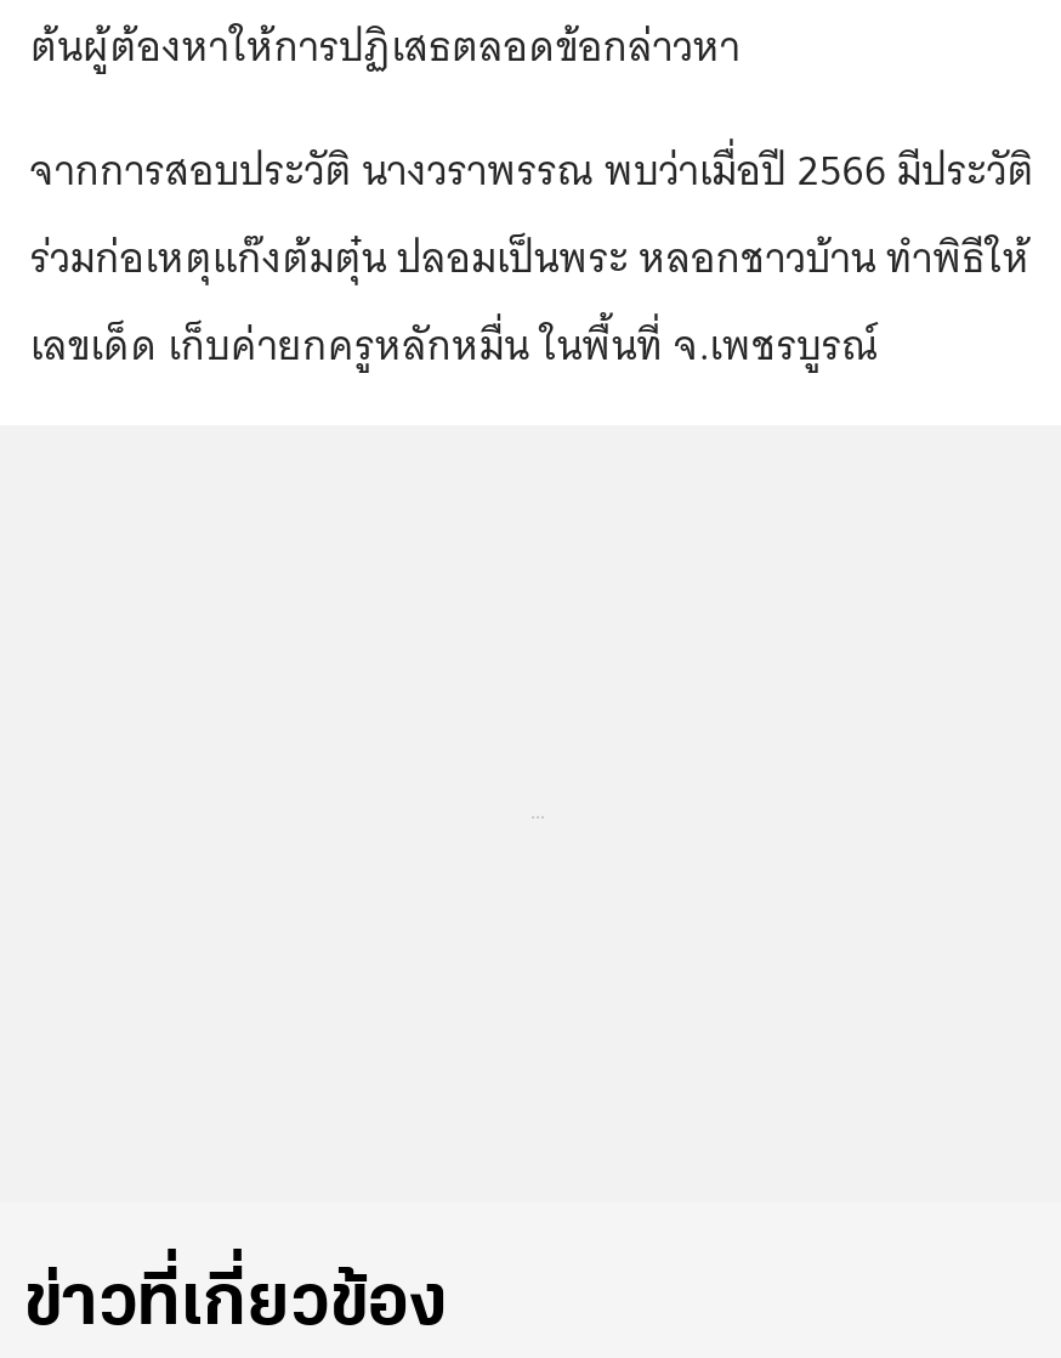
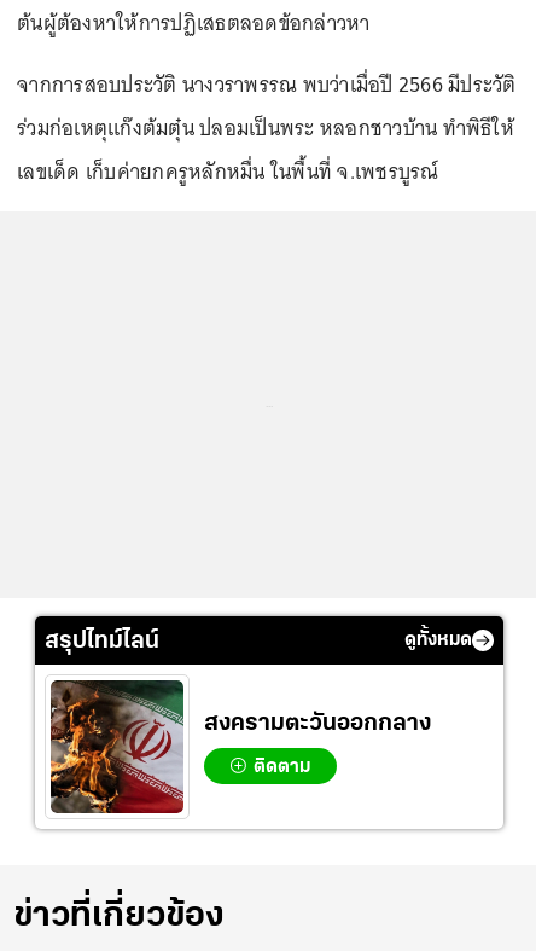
none -> [45,629,472,654] สรุปไทม์ไลน์ | ดูทั้งหมด
none -> [49,679,431,814] [image] | สงครามตะวันออกกลาง | ติดตาม

